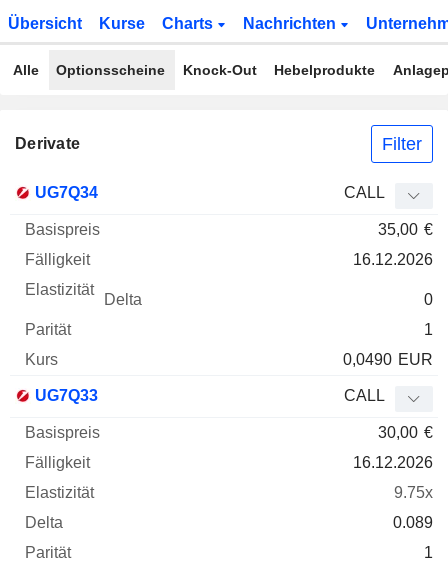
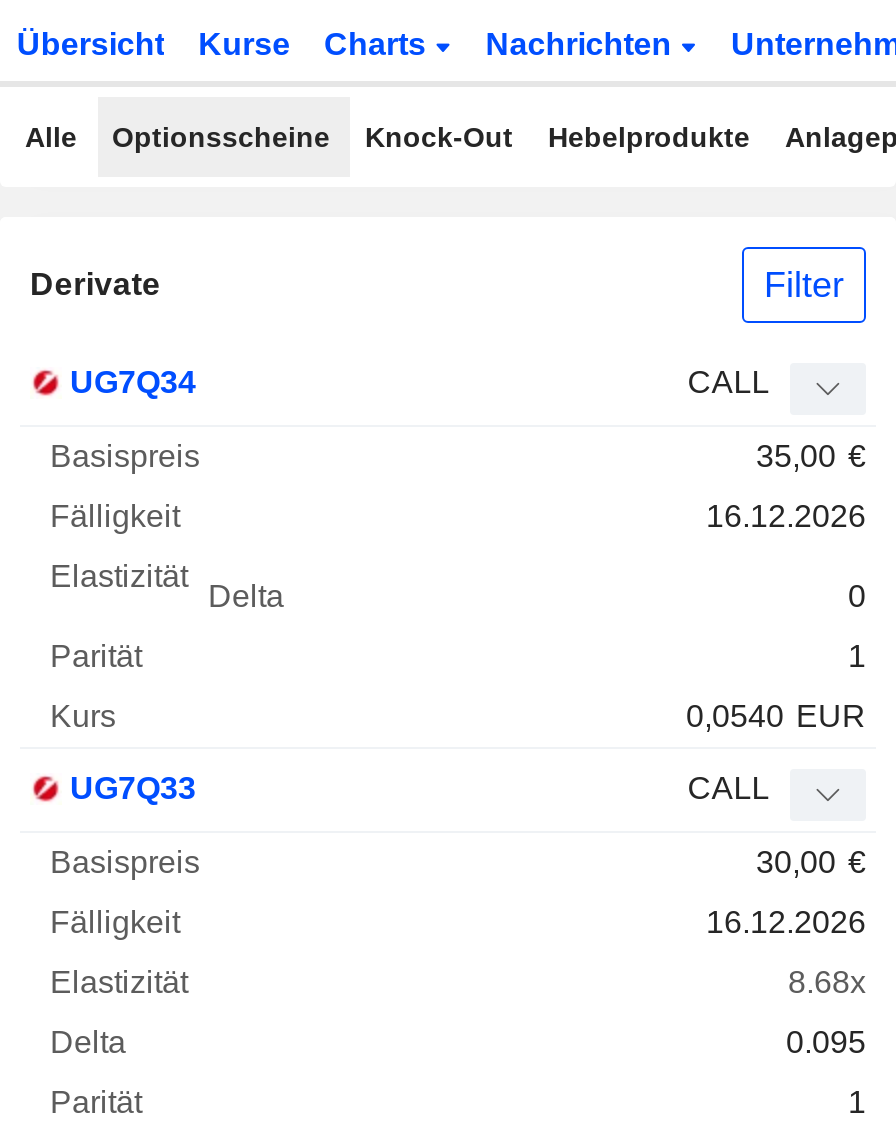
[343,351,433,368] 0,0490 EUR -> [686,699,866,733] 0,0540 EUR
[394,484,433,501] 9.75x -> [788,965,866,999] 8.68x
[393,514,433,531] 0.089 -> [786,1025,866,1059] 0.095

